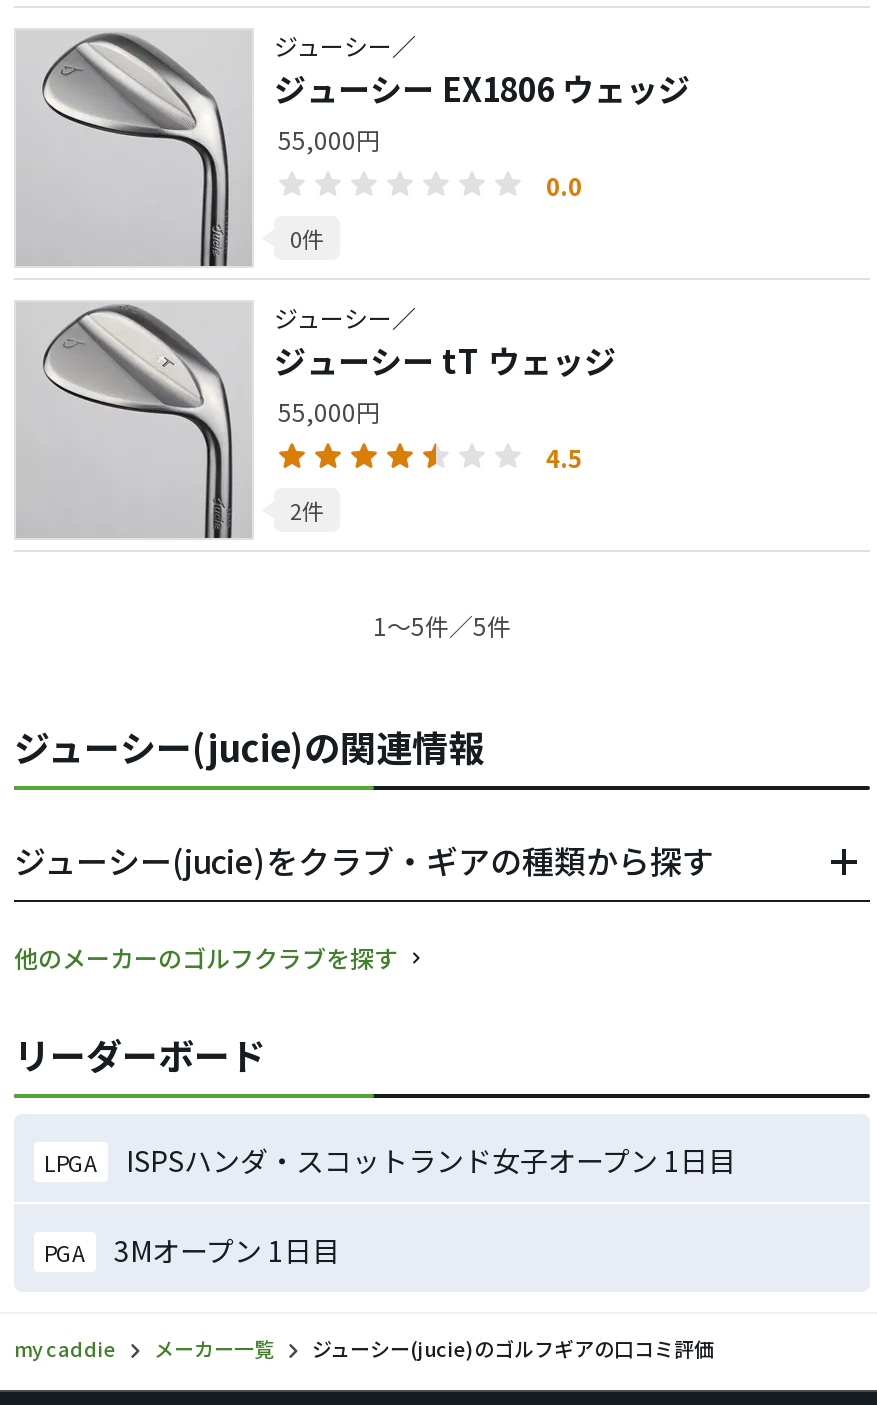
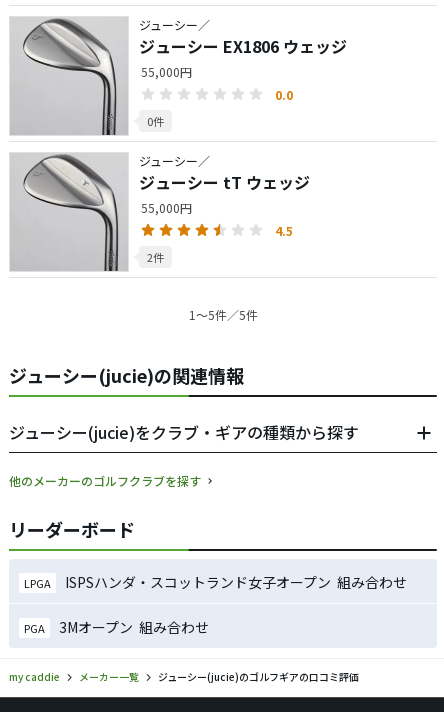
[126,1140,736,1180] ISPSハンダ・スコットランド女子オープン 1日目 -> [65,572,407,592] ISPSハンダ・スコットランド女子オープン 組み合わせ
[114,1230,340,1270] 3Mオープン 1日目 -> [59,617,209,637] 3Mオープン 組み合わせ

